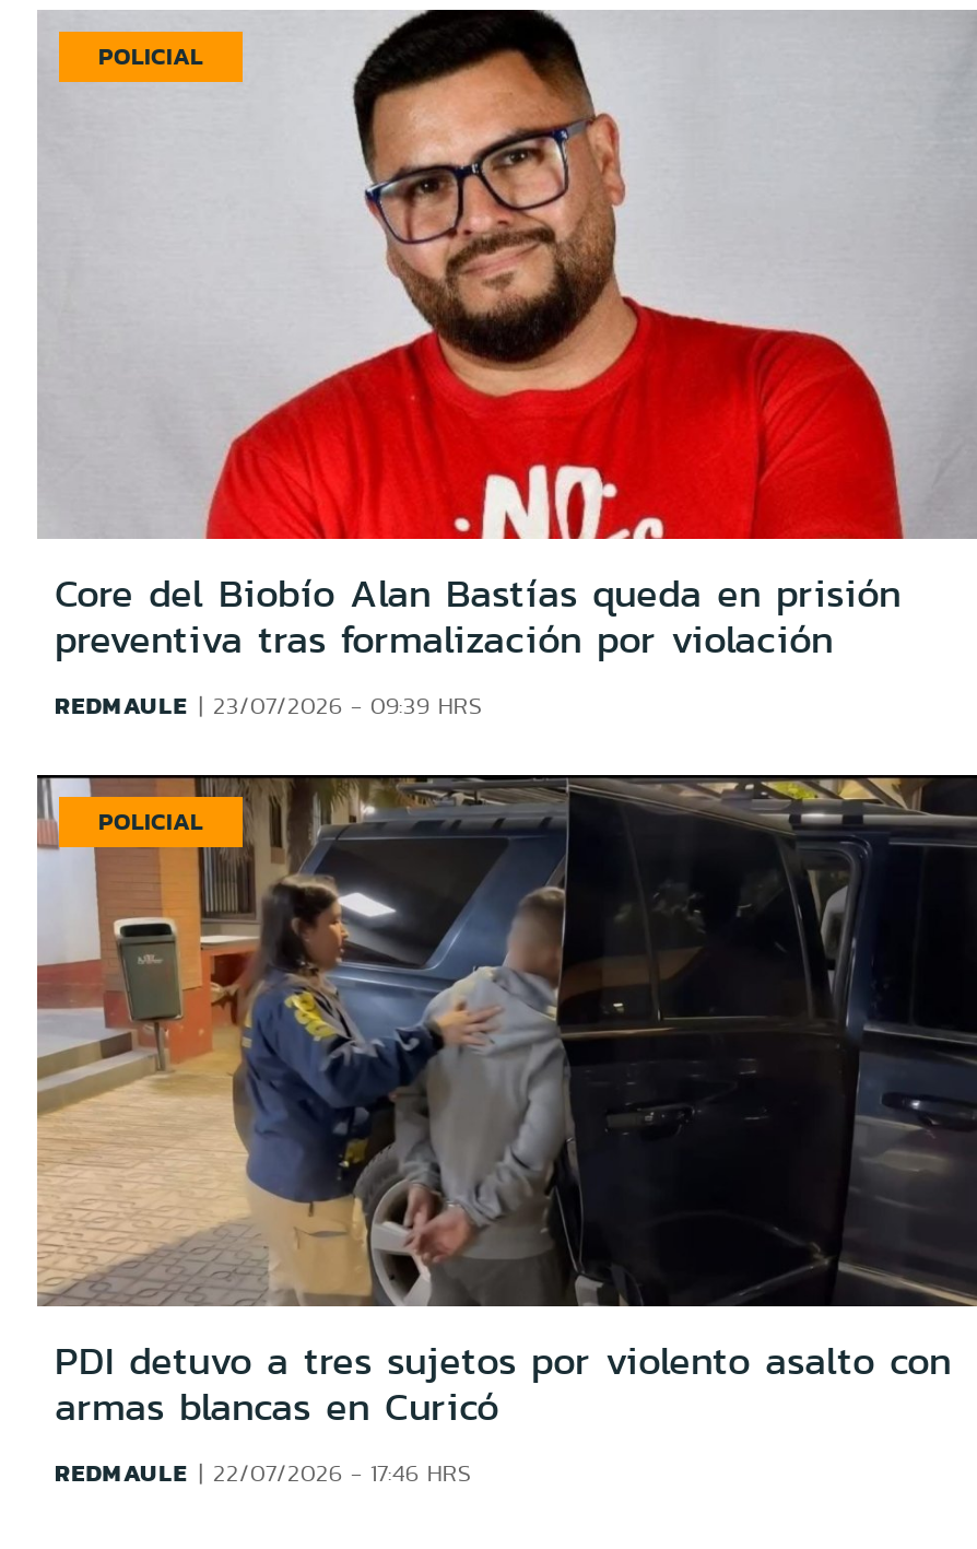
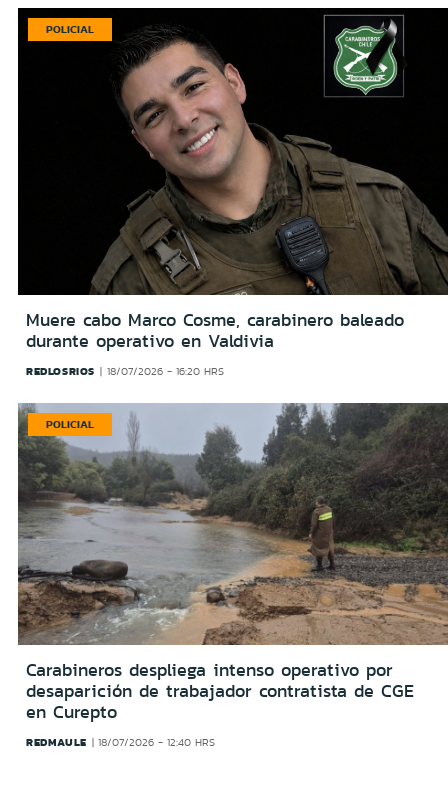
[37,10,970,724] [image] | Core del Biobío Alan Bastías queda en prisión | preventiva tras formalización por violación | REDMAULE | 23/07/2026 - 09:39 HRS -> [17,7,445,379] [image] | Muere cabo Marco Cosme, carabinero baleado | durante operativo en Valdivia | REDLOSRIOS | 18/07/2026 - 16:20 HRS
[37,773,970,1435] [image] | PDI detuvo a tres sujetos por violento asalto con | armas blancas en Curicó -> [18,402,445,725] [image] | Carabineros despliega intenso operativo por | desaparición de trabajador contratista de CGE | en Curepto
[55,1455,471,1490] REDMAULE 22/07/2026 - 17:46 HRS -> [26,734,215,750] REDMAULE 18/07/2026 - 12:40 HRS

